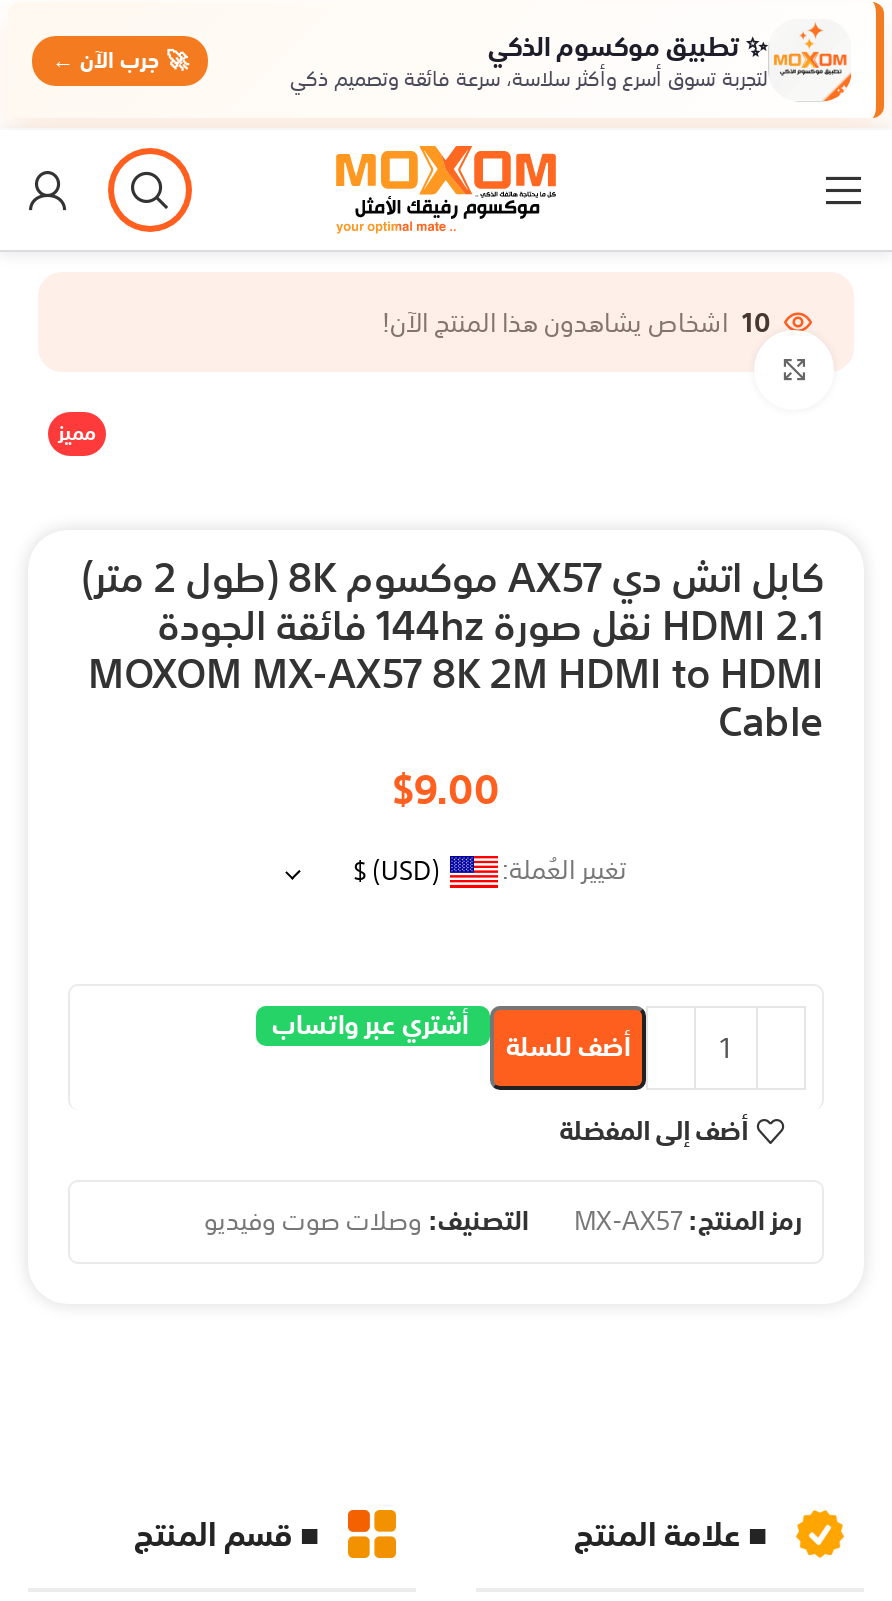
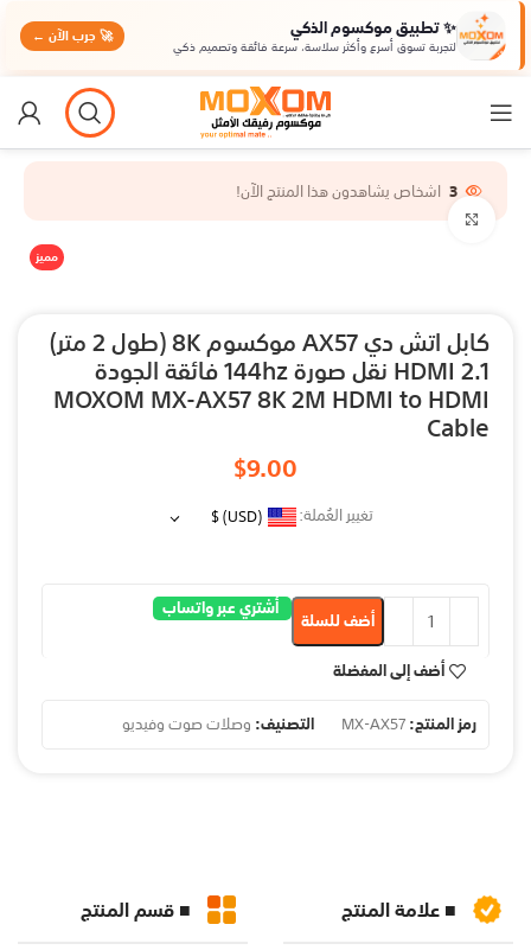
[382,296,770,350] 10 اشخاص يشاهدون هذا المنتج الآن! -> [236,176,458,208] 3 اشخاص يشاهدون هذا المنتج الآن!

